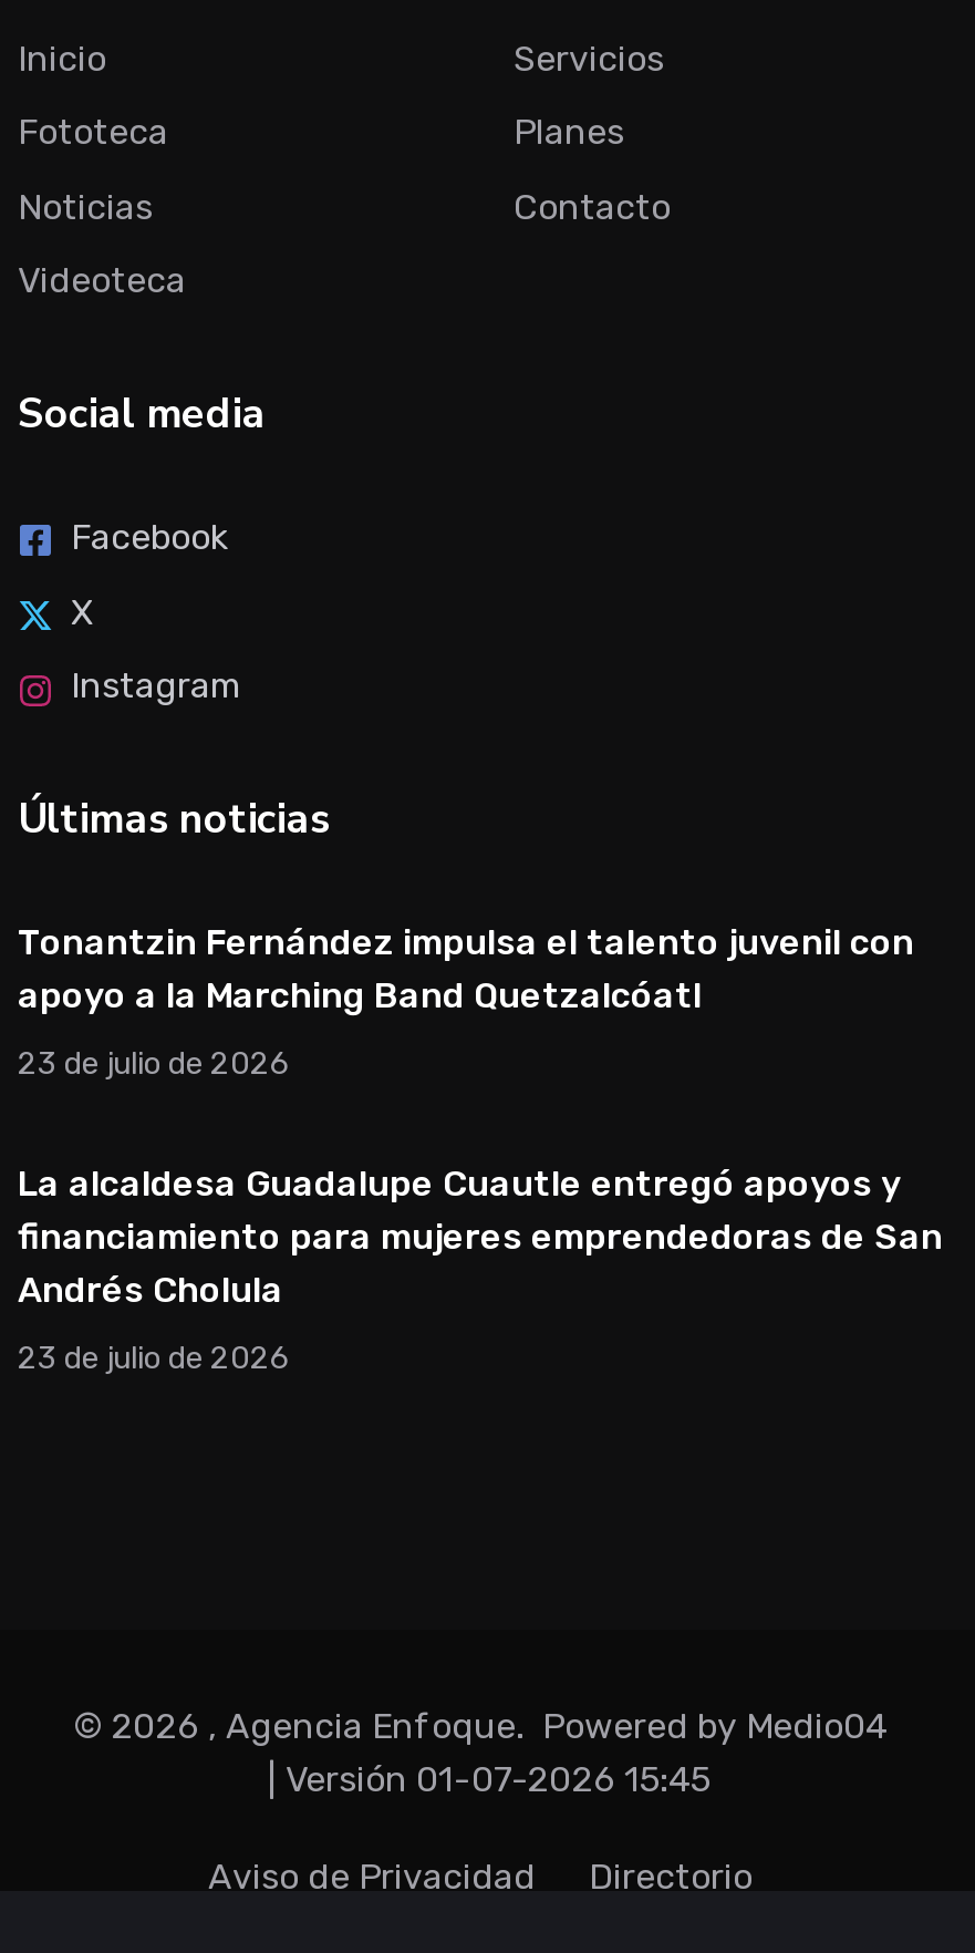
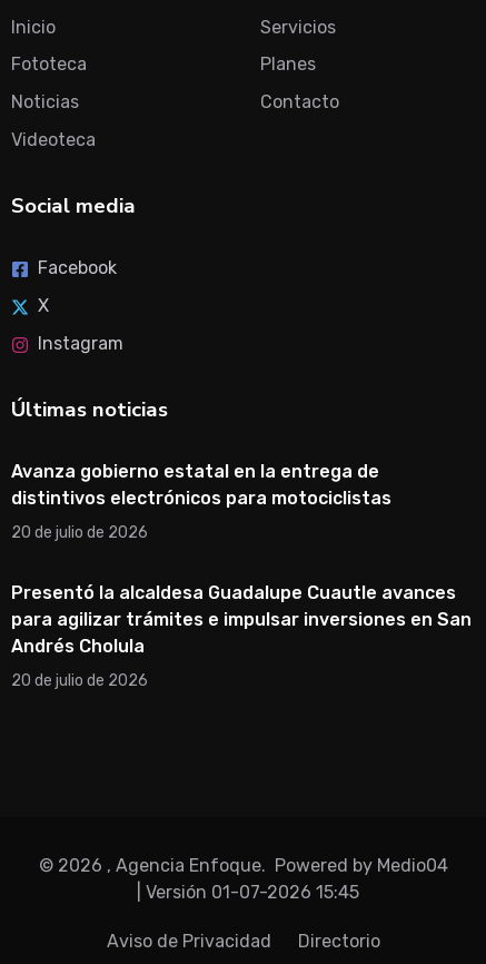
[18,922,914,1017] Tonantzin Fernández impulsa el talento juvenil con | apoyo a la Marching Band Quetzalcóatl -> [11,461,391,509] Avanza gobierno estatal en la entrega de | distintivos electrónicos para motociclistas
[18,1046,290,1084] 23 de julio de 2026 -> [11,524,148,543] 20 de julio de 2026
[18,1164,943,1259] La alcaldesa Guadalupe Cuautle entregó apoyos y | financiamiento para mujeres emprendedoras de San -> [11,583,472,631] Presentó la alcaldesa Guadalupe Cuautle avances | para agilizar trámites e impulsar inversiones en San
[18,1341,290,1378] 23 de julio de 2026 -> [11,672,148,691] 20 de julio de 2026

